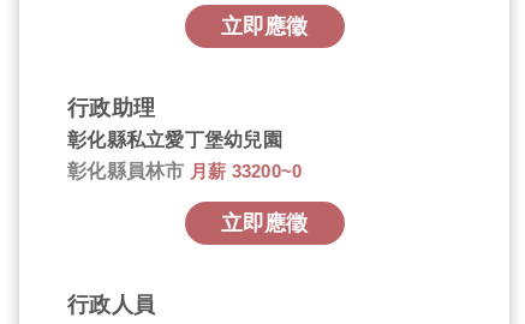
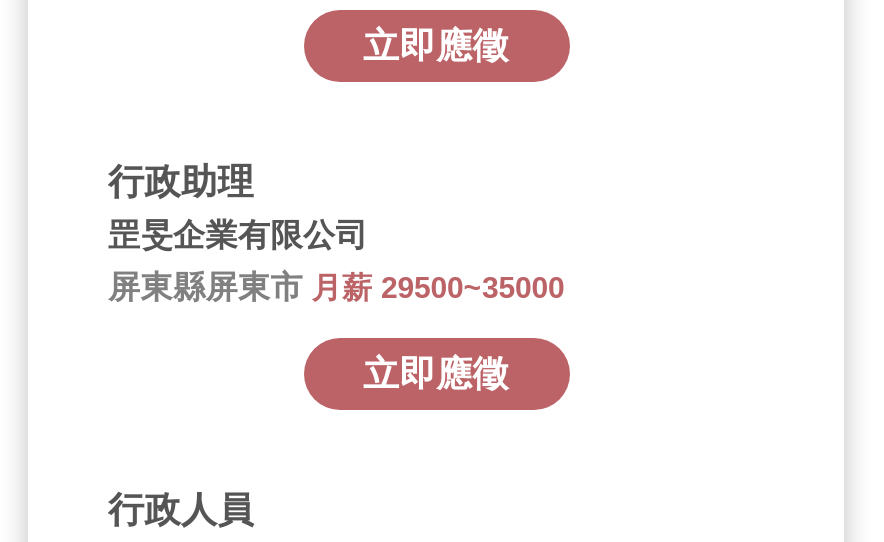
[67,130,282,150] 彰化縣私立愛丁堡幼兒園 -> [108,218,368,252] 罡旻企業有限公司
[67,161,302,181] 彰化縣員林市 月薪 33200~0 -> [108,270,564,304] 屏東縣屏東市 月薪 29500~35000

